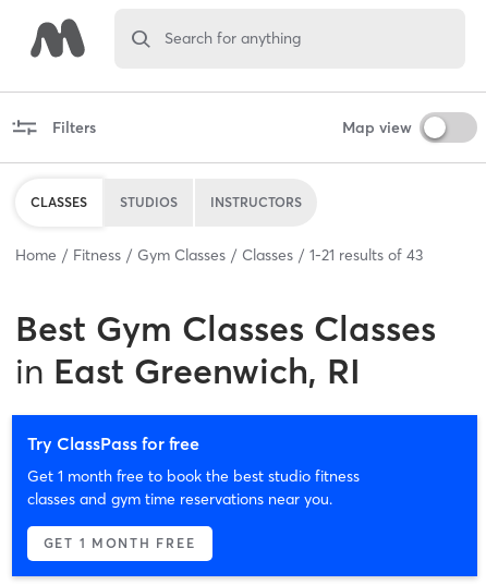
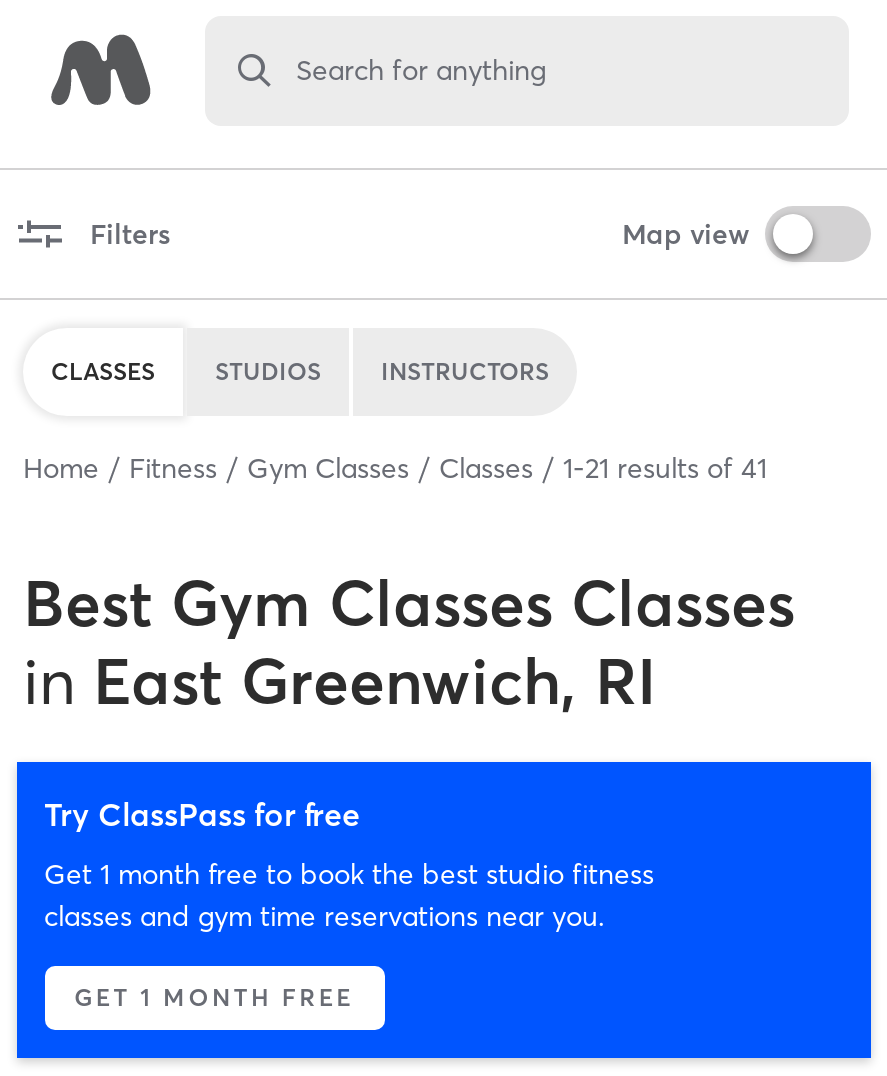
[15,245,423,264] Home Fitness Gym Classes Classes 1-21 results of 43 -> [23,449,767,485] Home Fitness Gym Classes Classes 1-21 results of 41

